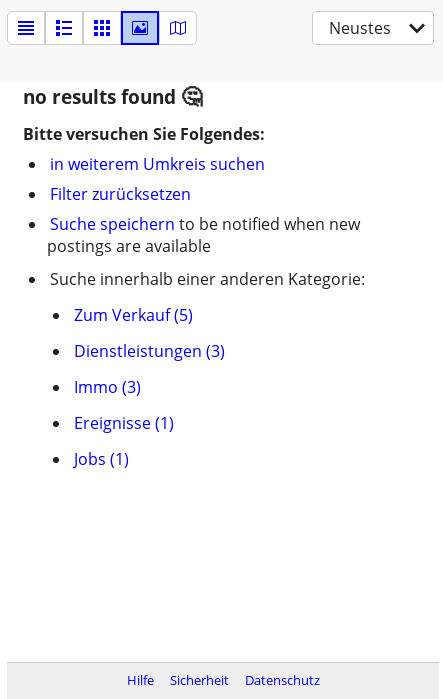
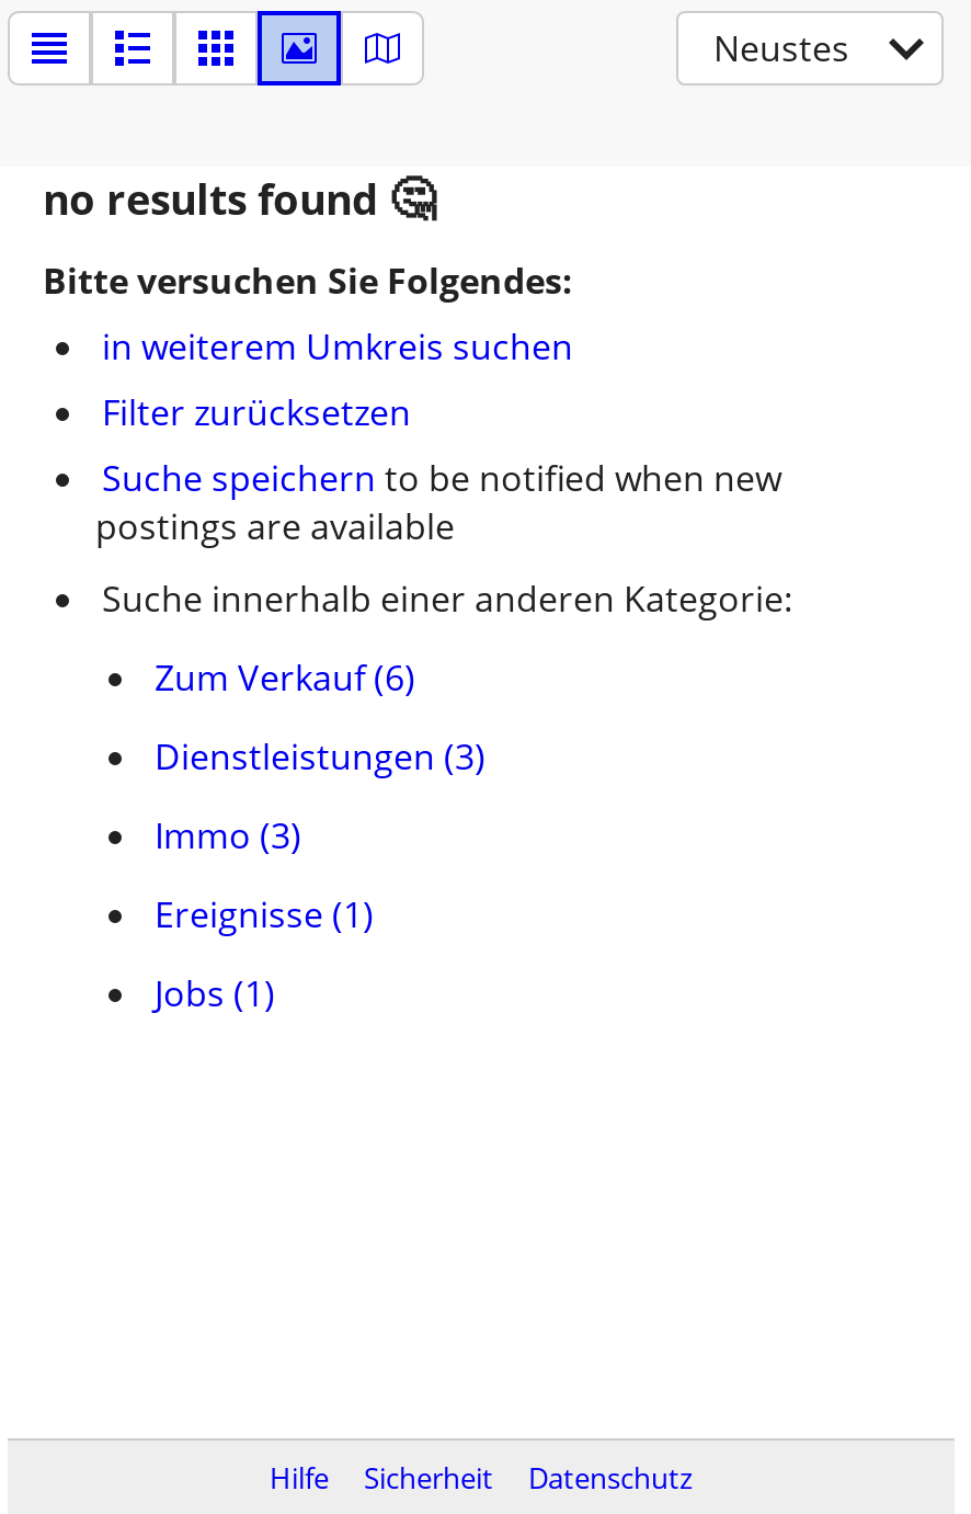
[74,304,193,326] Zum Verkauf (5) -> [155,653,415,702] Zum Verkauf (6)

